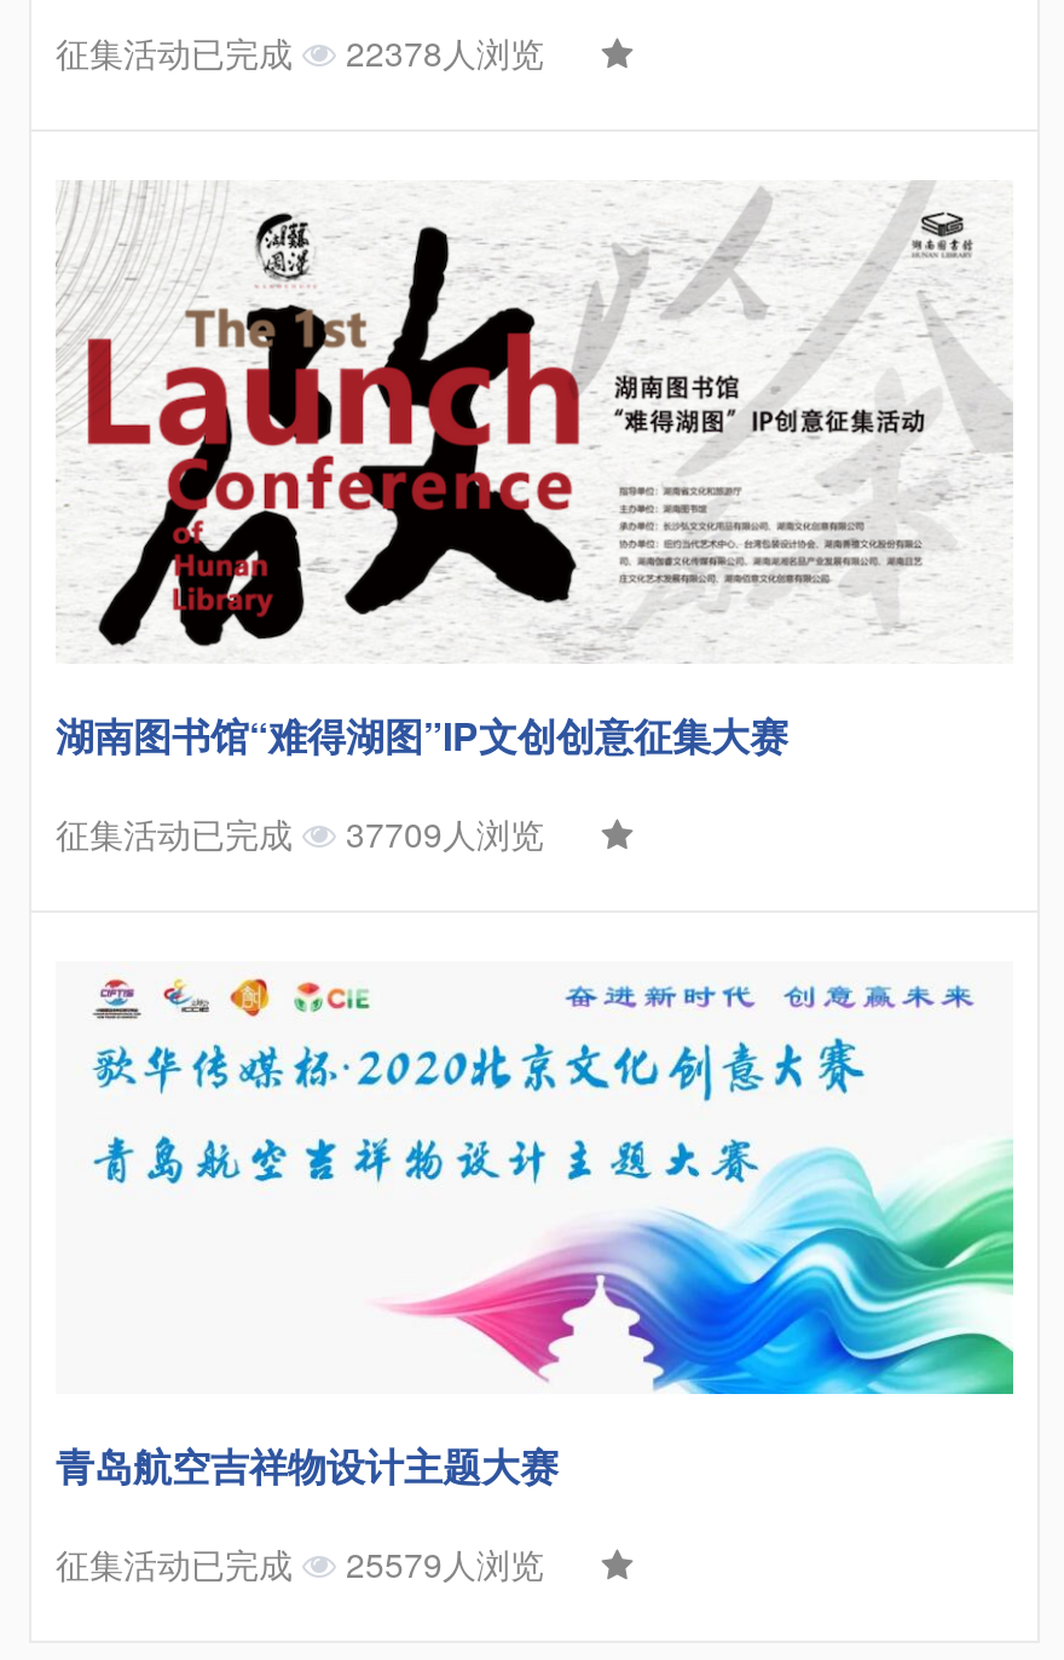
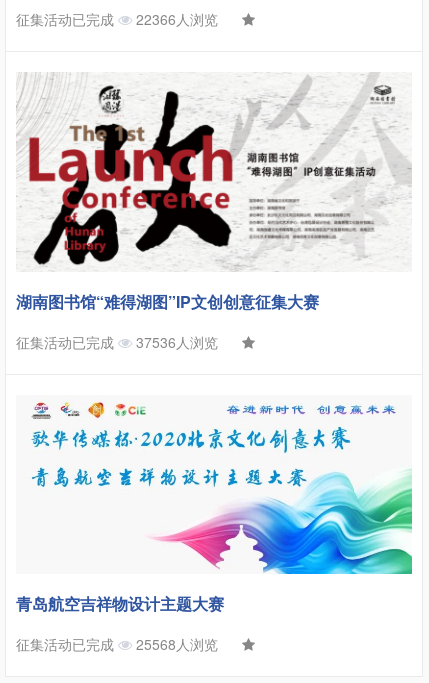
[56,28,544,77] 征集活动已完成 22378人浏览 -> [16,9,218,29] 征集活动已完成 22366人浏览
[56,809,544,858] 征集活动已完成 37709人浏览 -> [16,332,218,352] 征集活动已完成 37536人浏览
[56,1540,544,1588] 征集活动已完成 25579人浏览 -> [16,634,218,654] 征集活动已完成 25568人浏览

